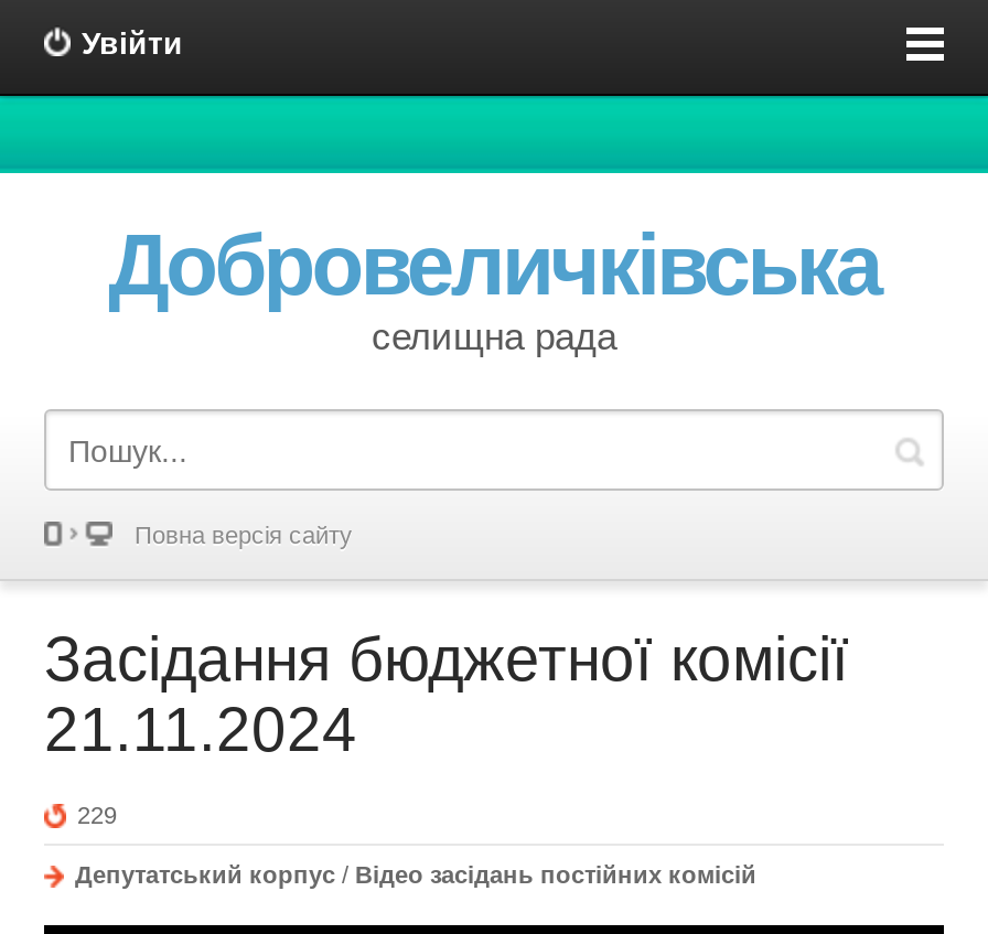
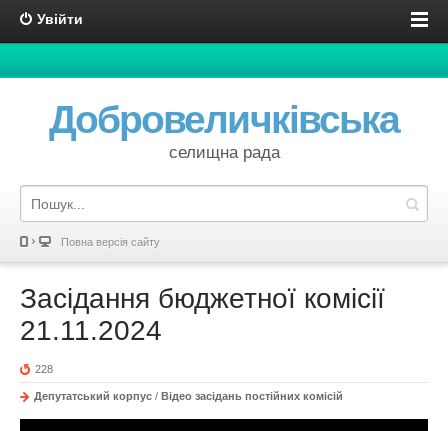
[77,802,117,828] 229 -> [35,363,53,375] 228

